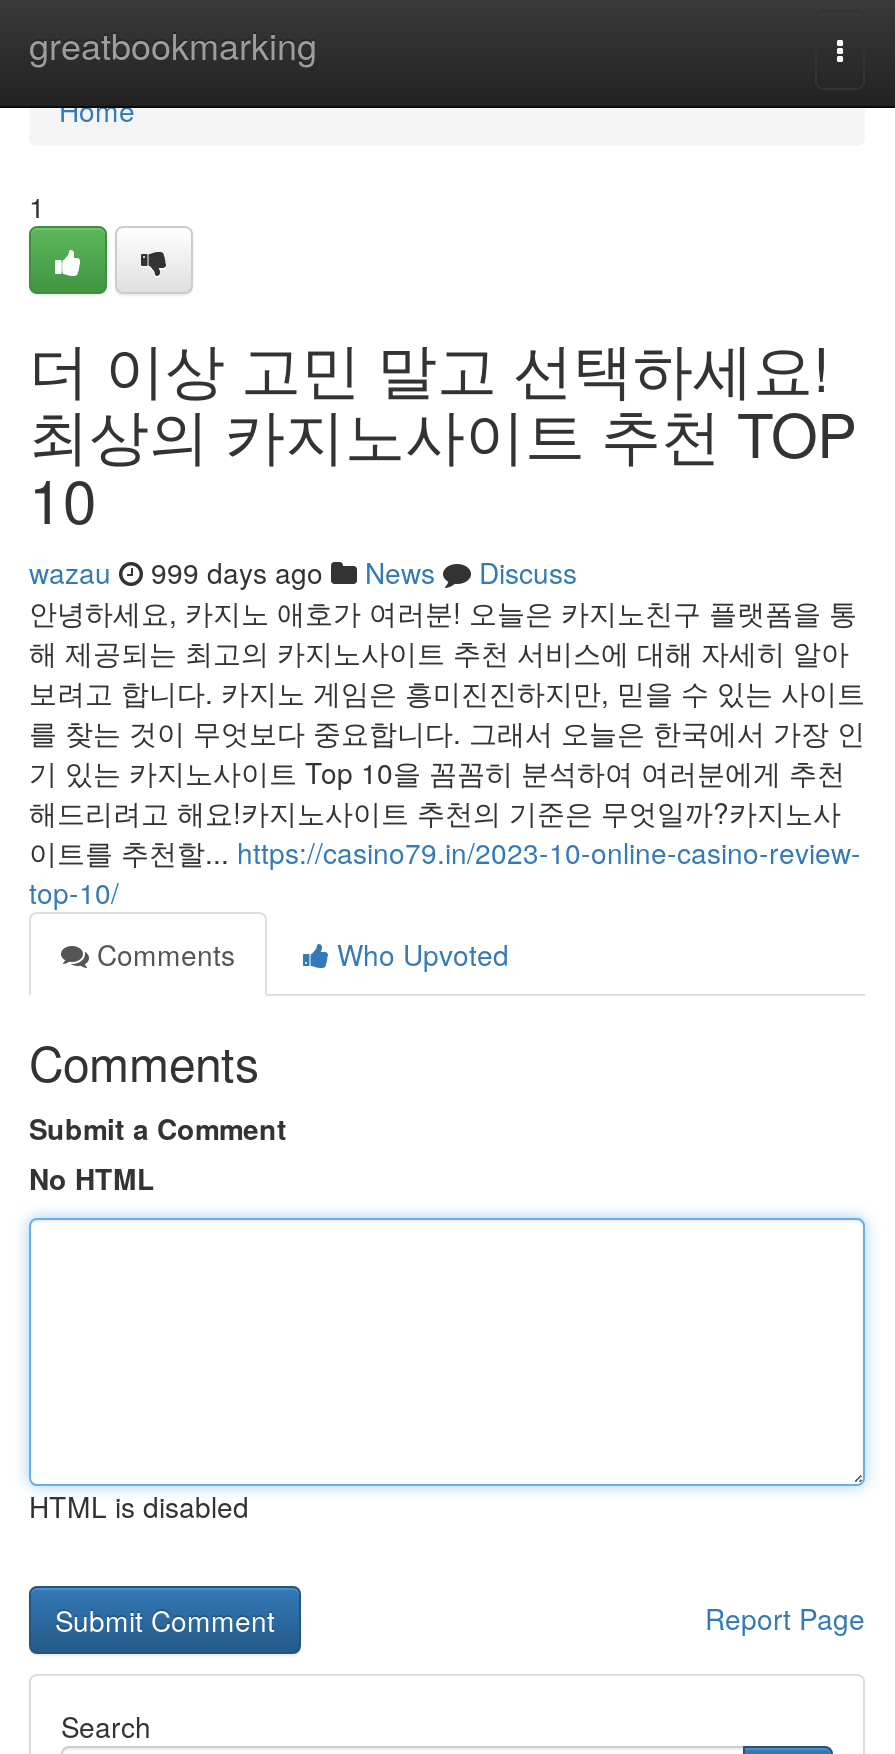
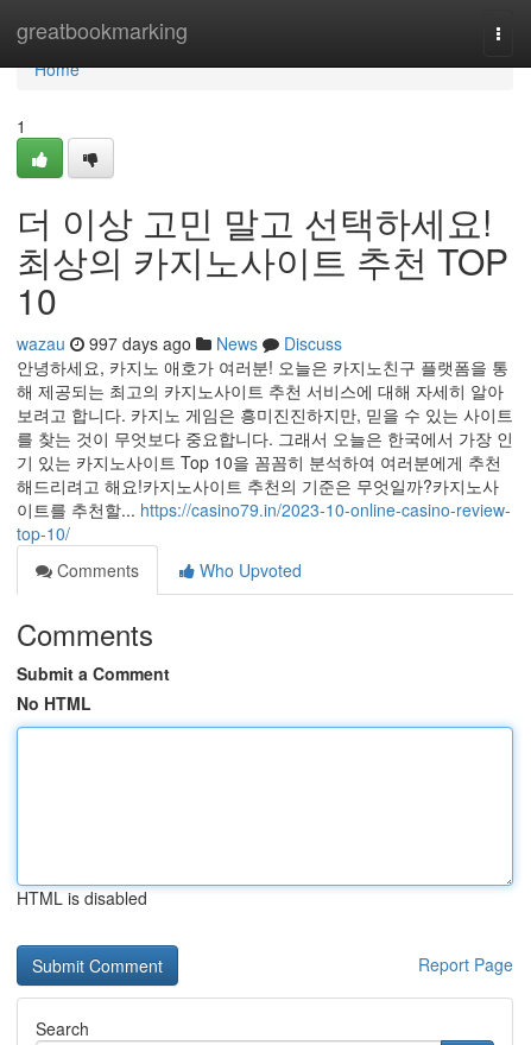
[29,552,577,592] wazau 999 days ago News Discuss -> [17,331,342,355] wazau 997 days ago News Discuss

